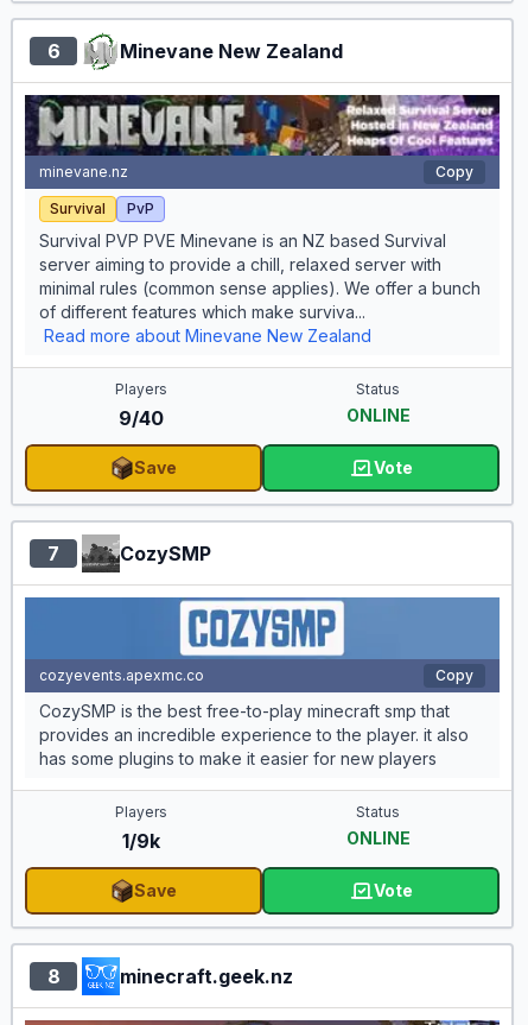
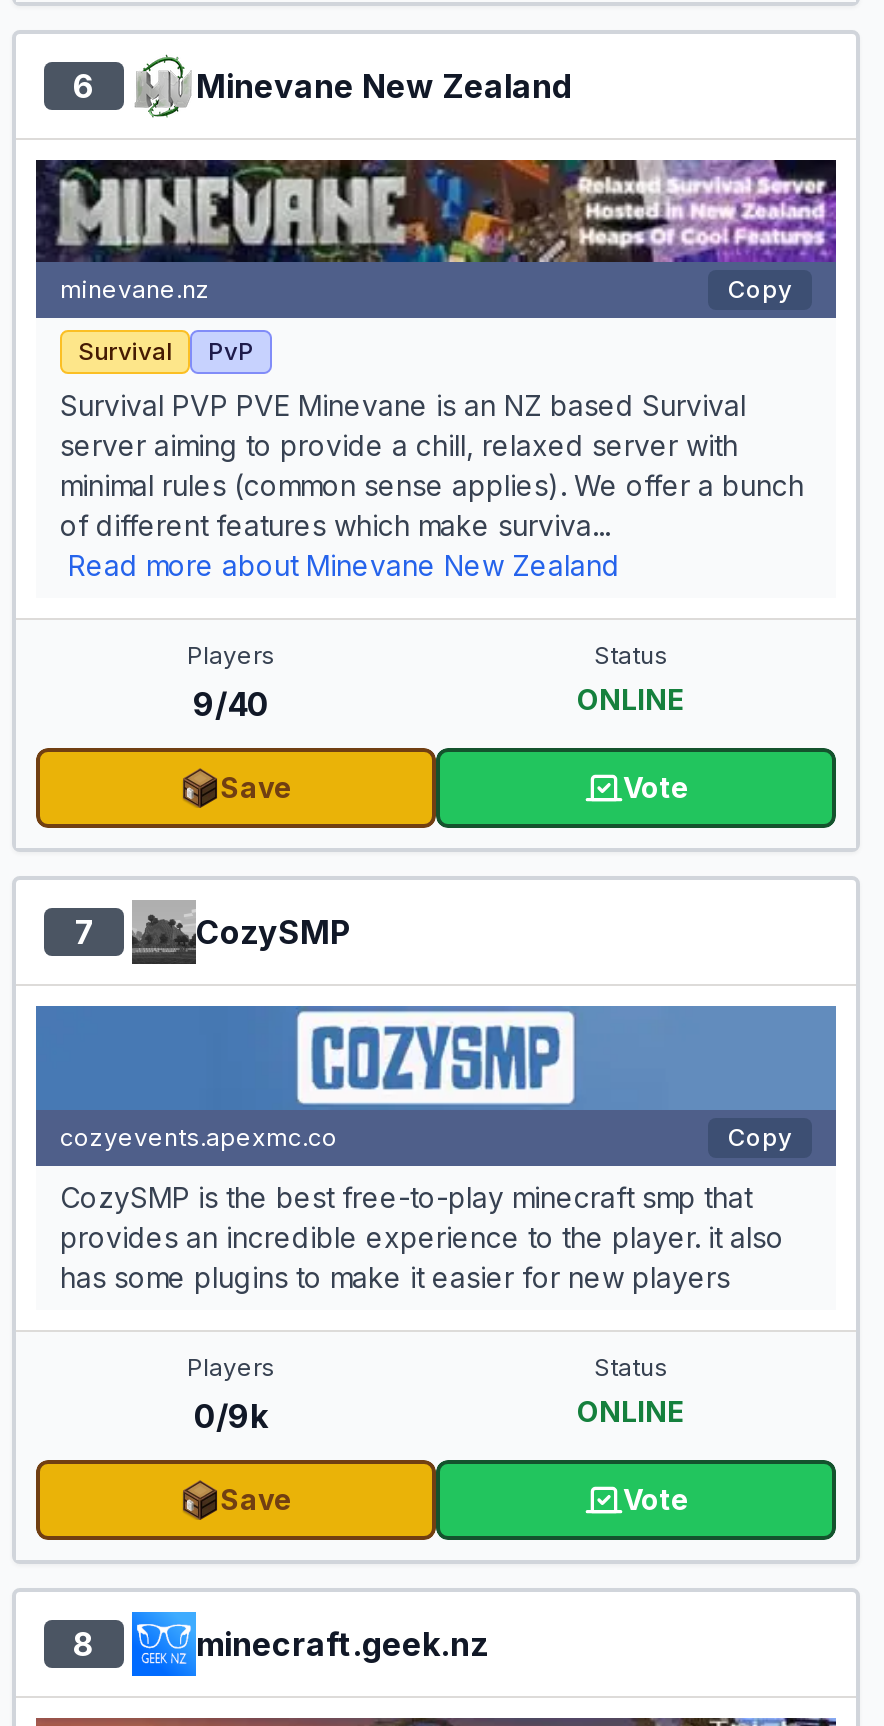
[122,829,160,852] 1/9k -> [194,1395,268,1435] 0/9k

